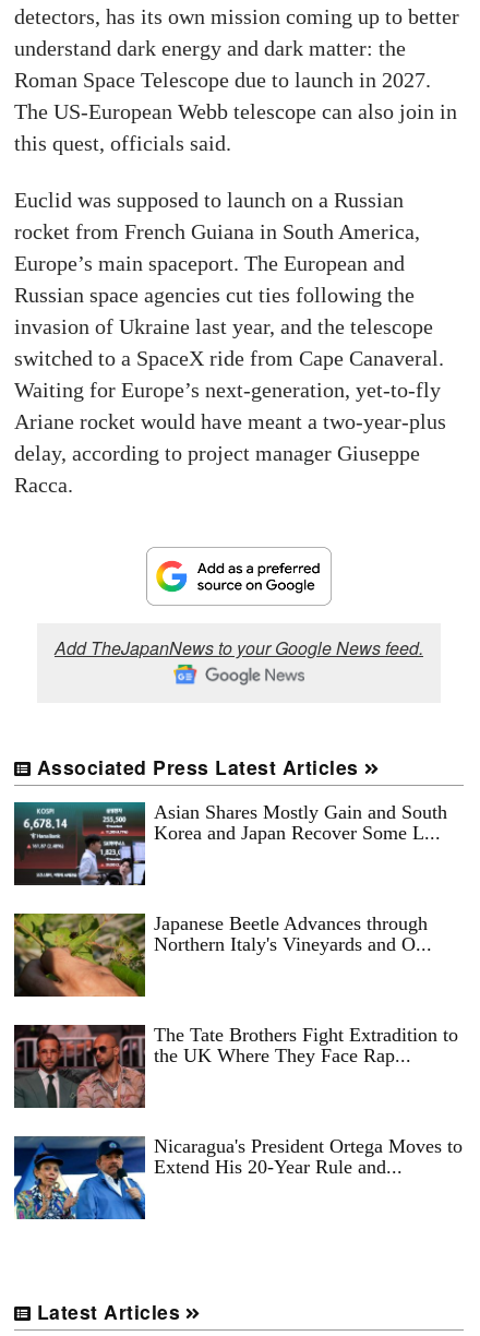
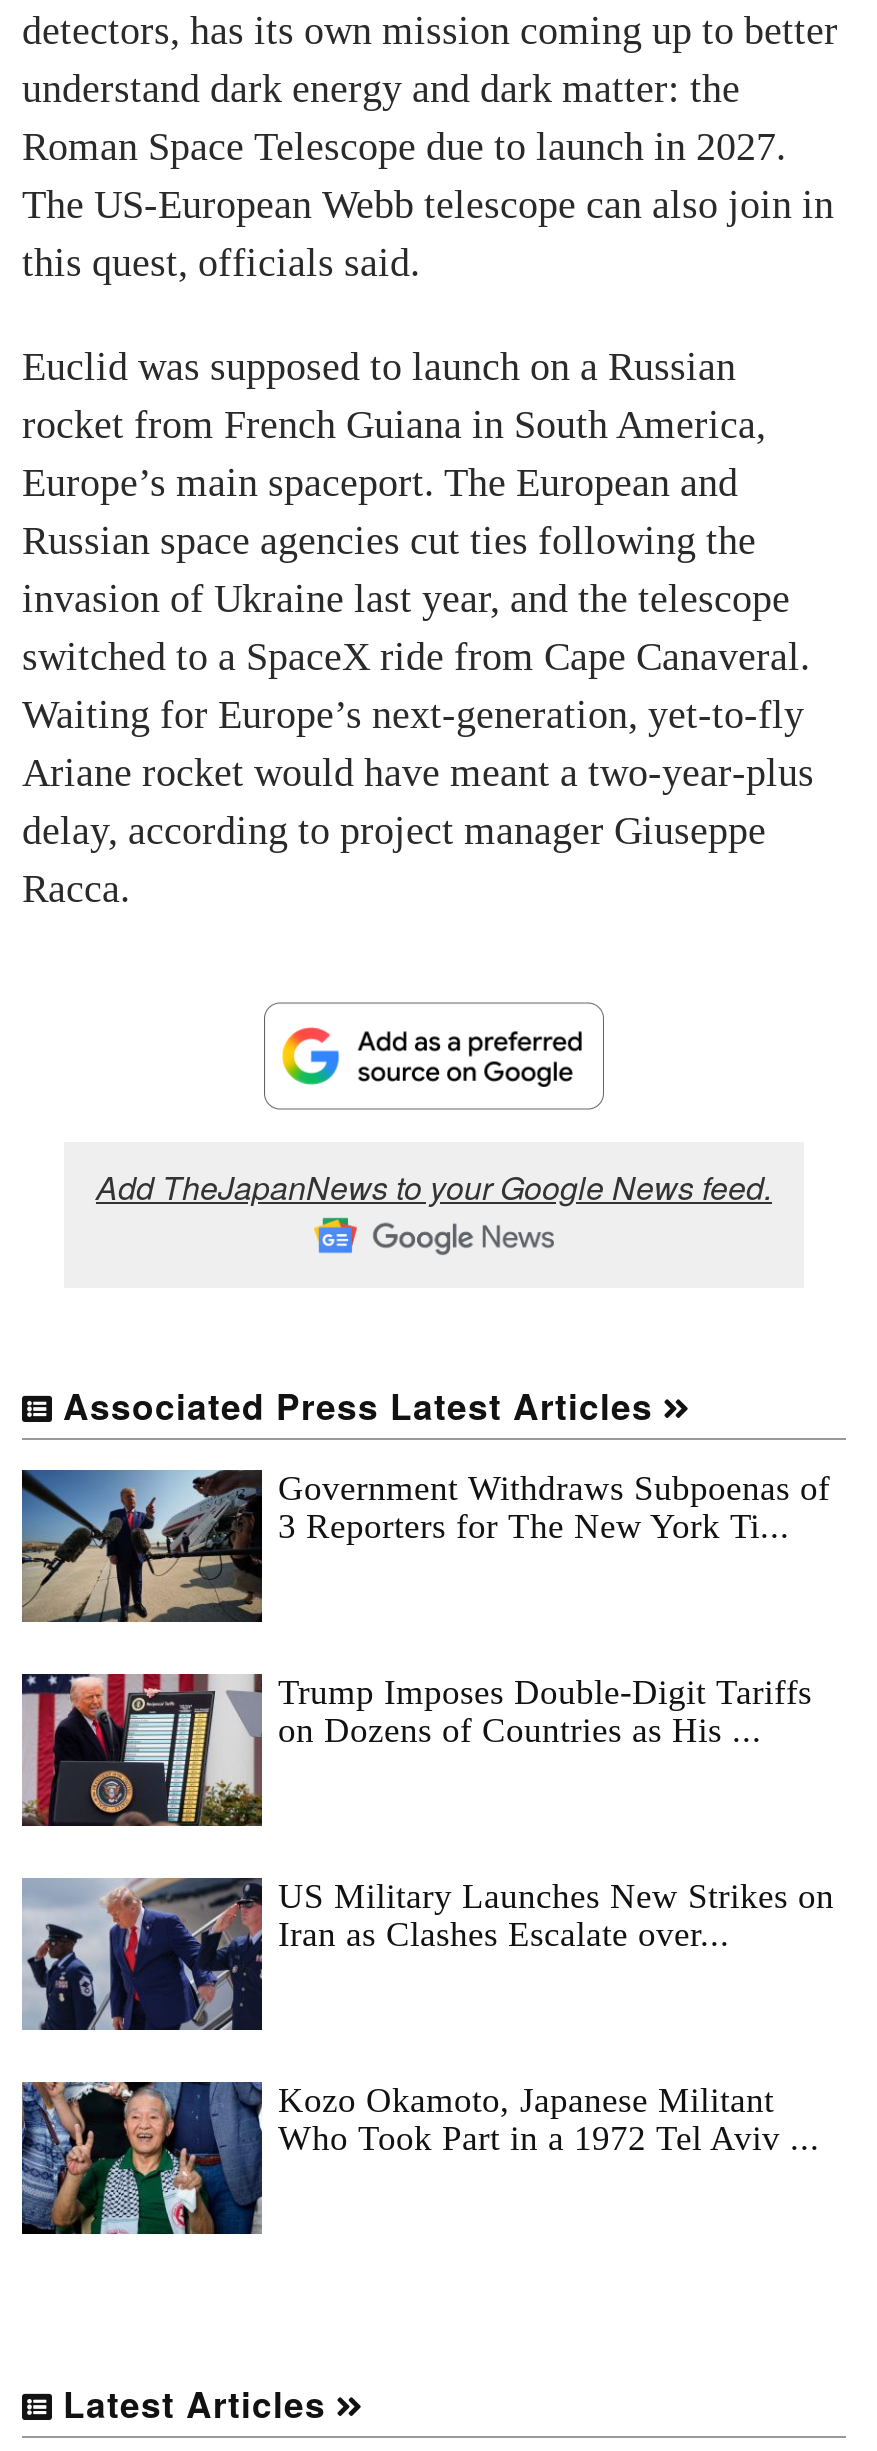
[13,801,447,886] [image] | Asian Shares Mostly Gain and South | Korea and Japan Recover Some L... -> [20,1468,830,1624] [image] | Government Withdraws Subpoenas of | 3 Reporters for The New York Ti...
[13,912,432,998] [image] | Japanese Beetle Advances through | Northern Italy's Vineyards and O... -> [20,1672,812,1828] [image] | Trump Imposes Double-Digit Tariffs | on Dozens of Countries as His ...
[13,1024,458,1109] [image] | The Tate Brothers Fight Extradition to | the UK Where They Face Rap... -> [22,1876,834,2032] [image] | US Military Launches New Strikes on | Iran as Clashes Escalate over...
[13,1135,463,1220] [image] | Nicaragua's President Ortega Moves to | Extend His 20-Year Rule and... -> [20,2080,820,2236] [image] | Kozo Okamoto, Japanese Militant | Who Took Part in a 1972 Tel Aviv ...

